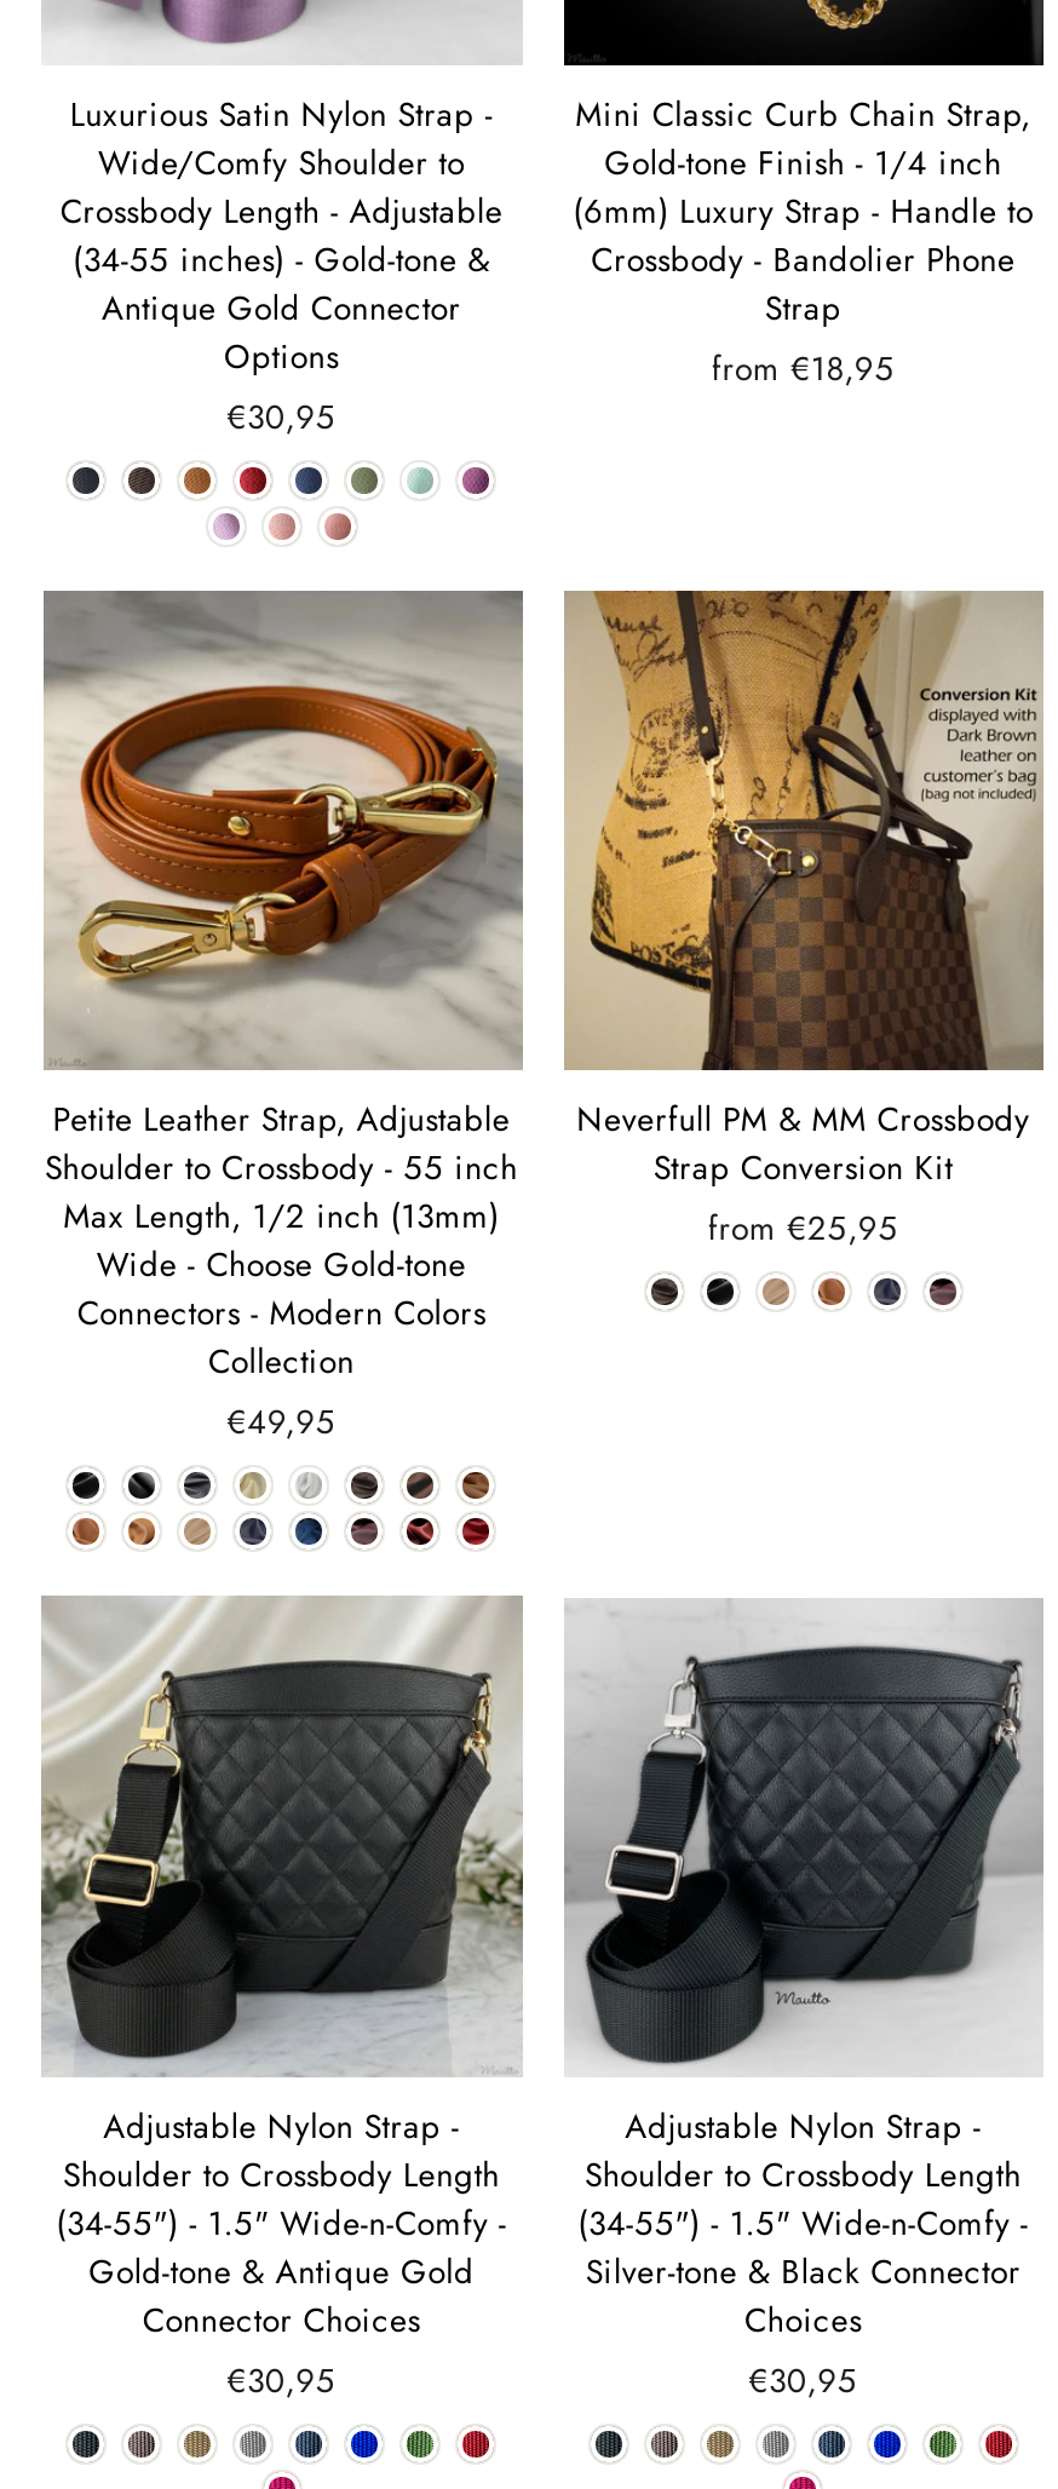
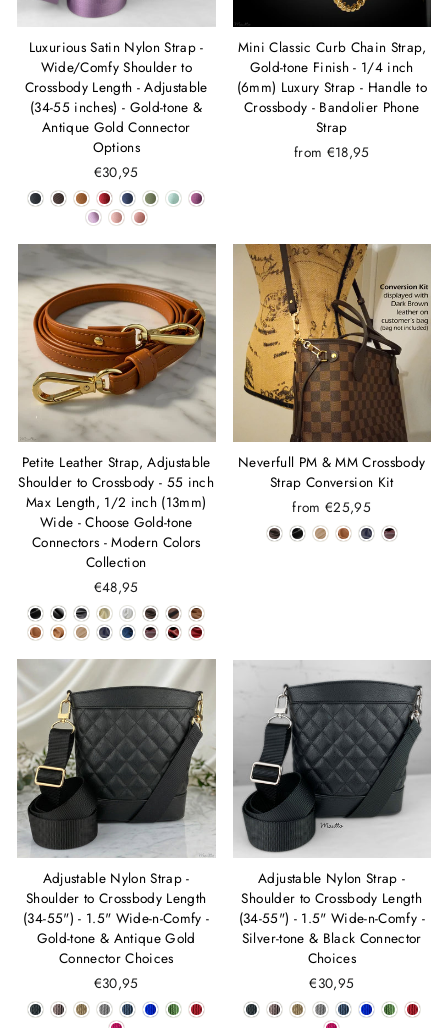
[227,1397,336,1445] €49,95 -> [94,577,139,597] €48,95

